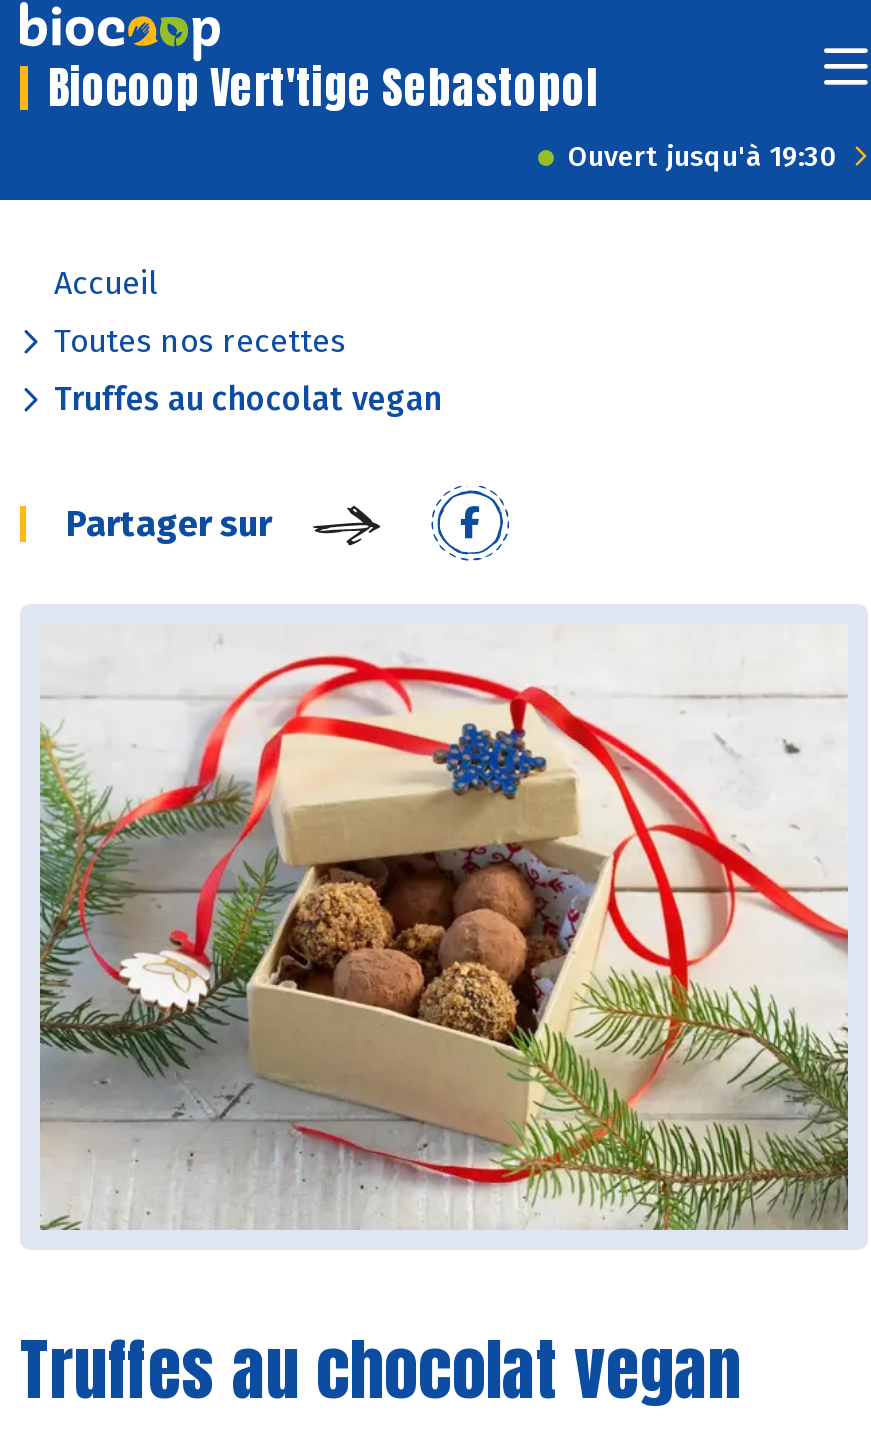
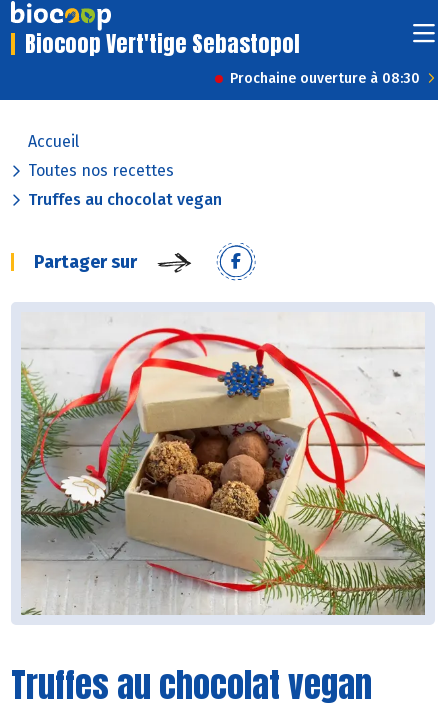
[568,140,838,174] Ouvert jusqu'à 19:30 -> [230,70,420,87] Prochaine ouverture à 08:30

